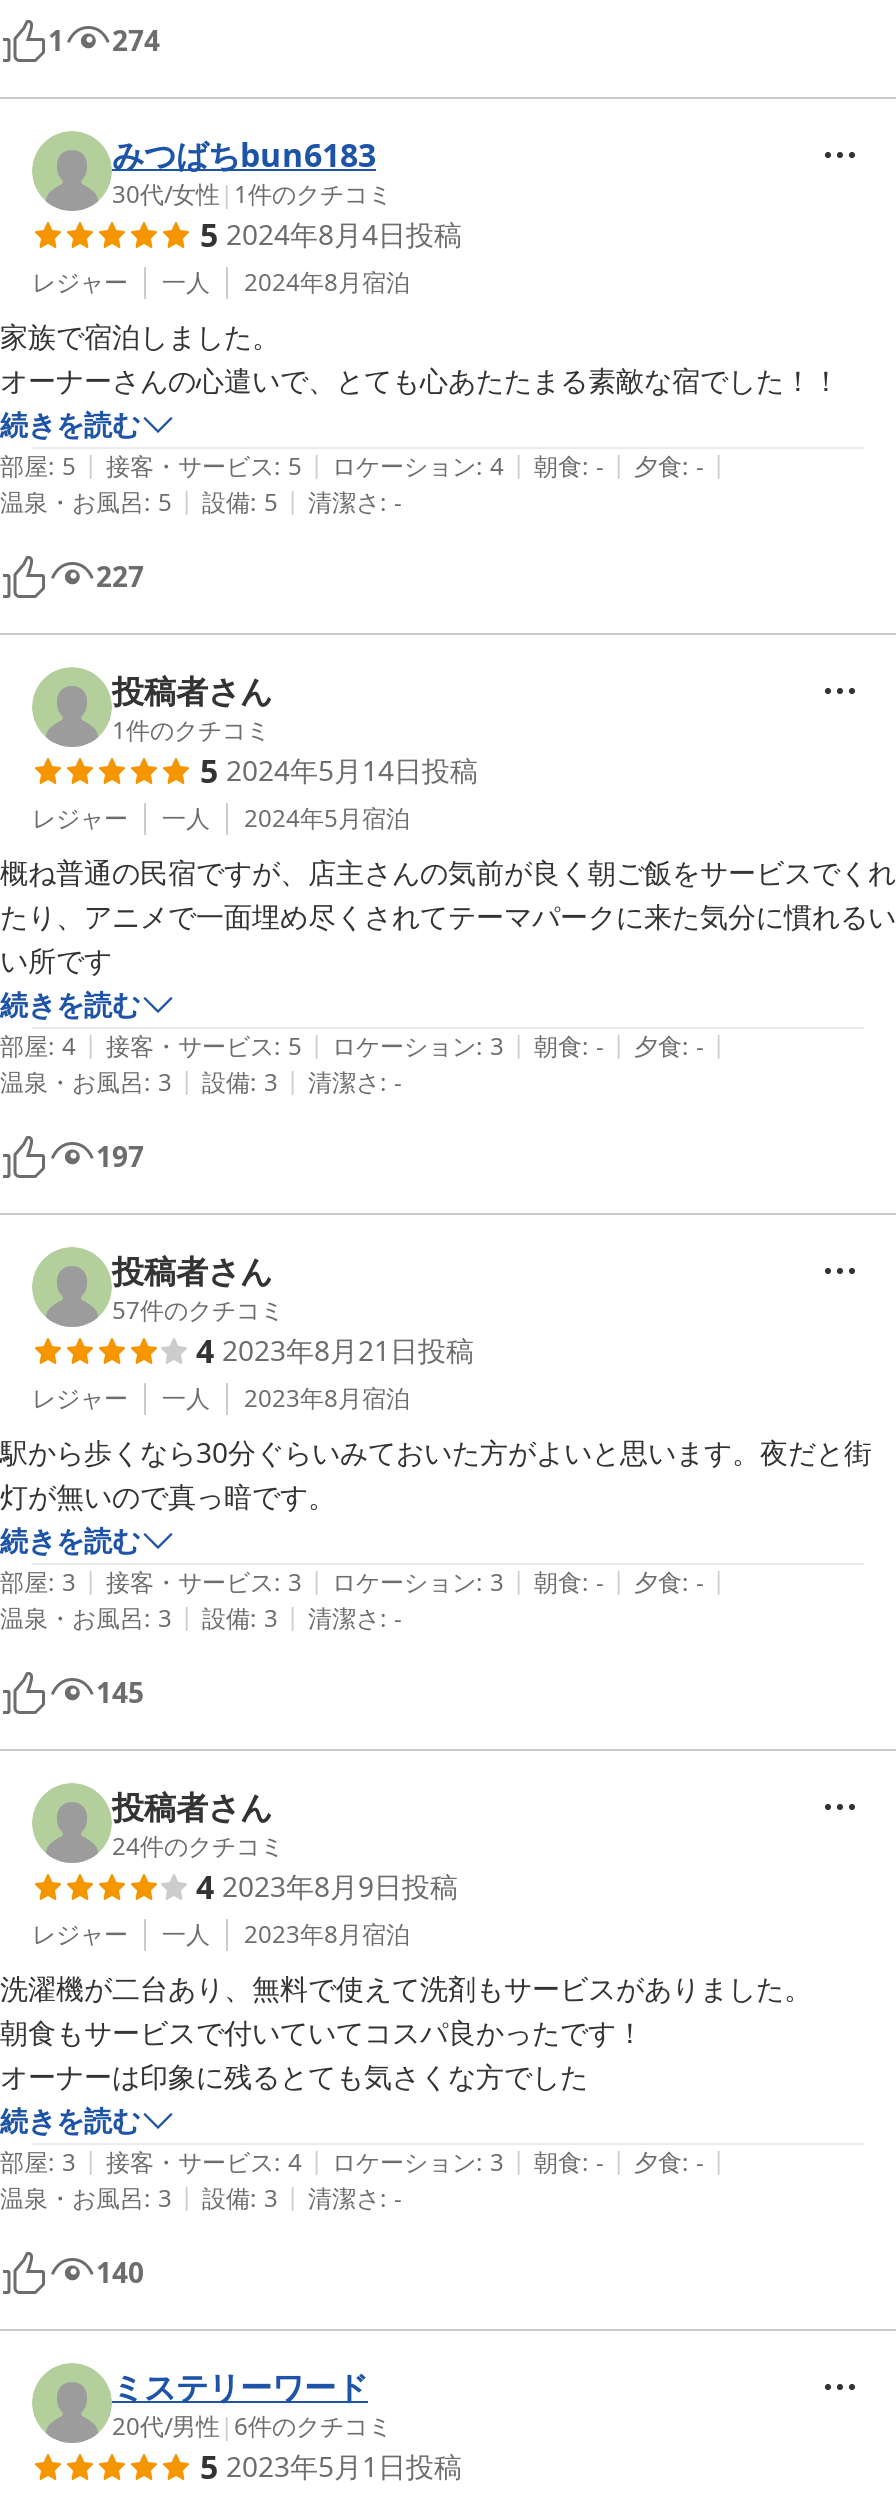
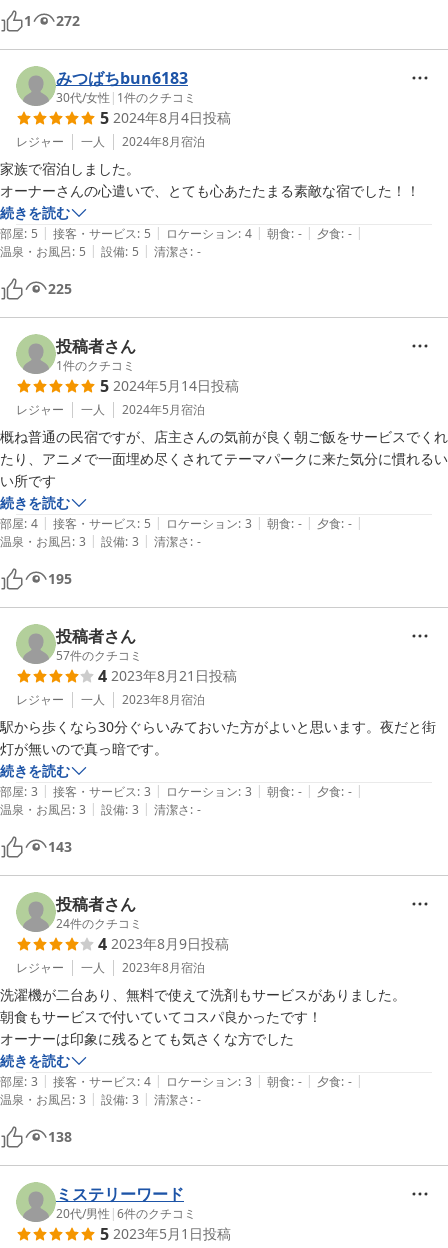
[48,21,160,59] 1 274 -> [24,11,80,30] 1 272
[96,557,144,595] 227 -> [48,279,72,298] 225
[96,1137,144,1175] 197 -> [48,569,72,588] 195
[96,1673,144,1711] 145 -> [48,837,72,856] 143
[96,2253,144,2291] 140 -> [48,1127,72,1146] 138

